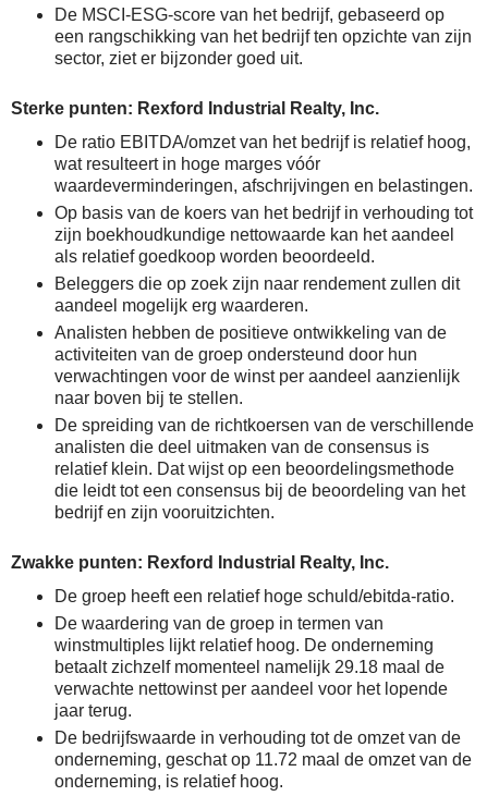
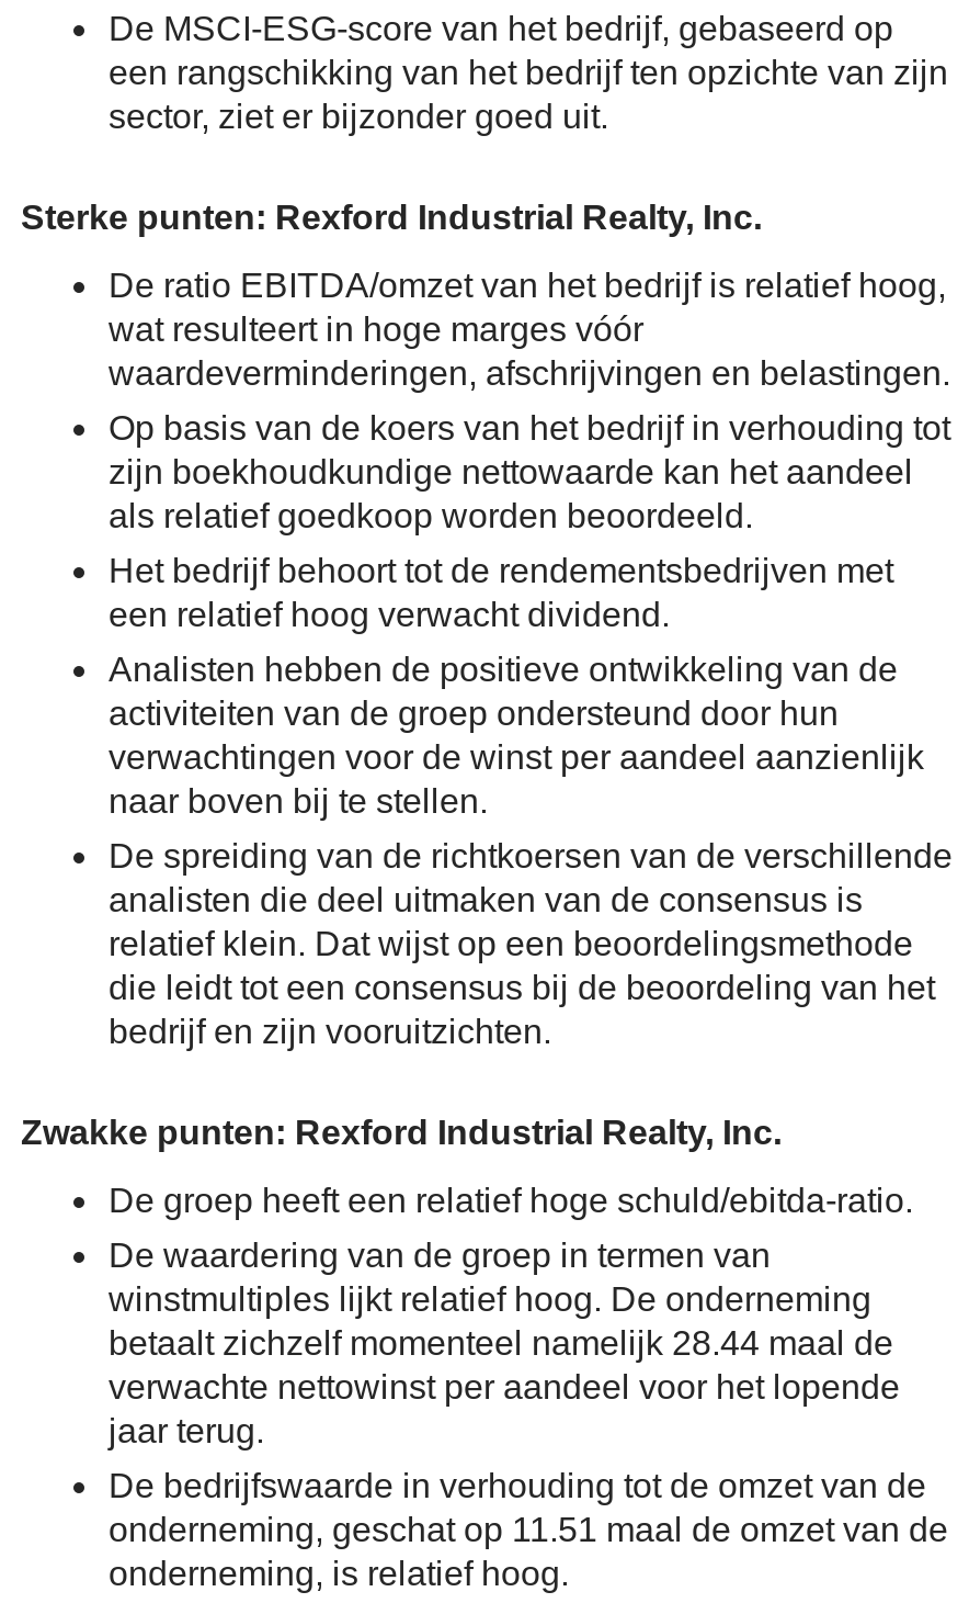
[54,274,460,315] Beleggers die op zoek zijn naar rendement zullen dit | aandeel mogelijk erg waarderen. -> [109,552,893,633] Het bedrijf behoort tot de rendementsbedrijven met | een relatief hoog verwacht dividend.
[54,658,445,676] betaalt zichzelf momenteel namelijk 29.18 maal de -> [109,1324,893,1362] betaalt zichzelf momenteel namelijk 28.44 maal de
[54,750,472,769] onderneming, geschat op 11.72 maal de omzet van de -> [109,1511,948,1548] onderneming, geschat op 11.51 maal de omzet van de

